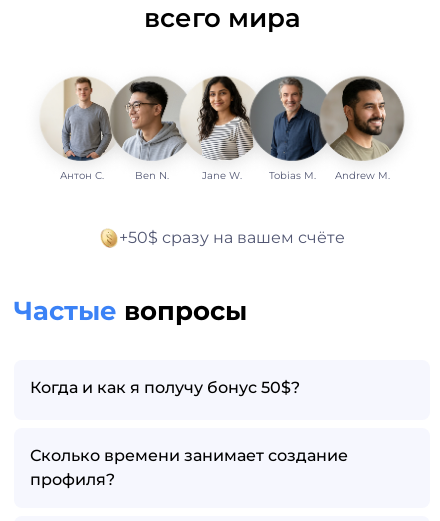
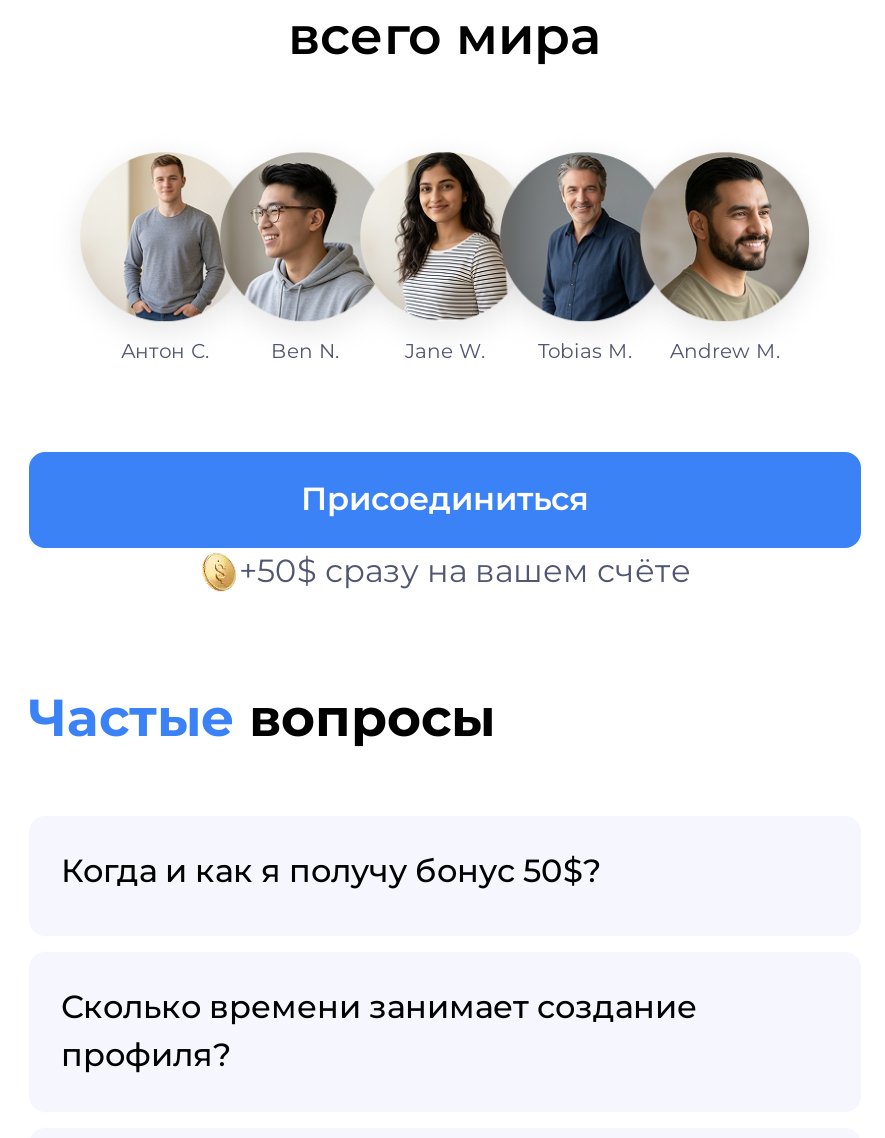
none -> [301,480,589,518] Присоединиться

